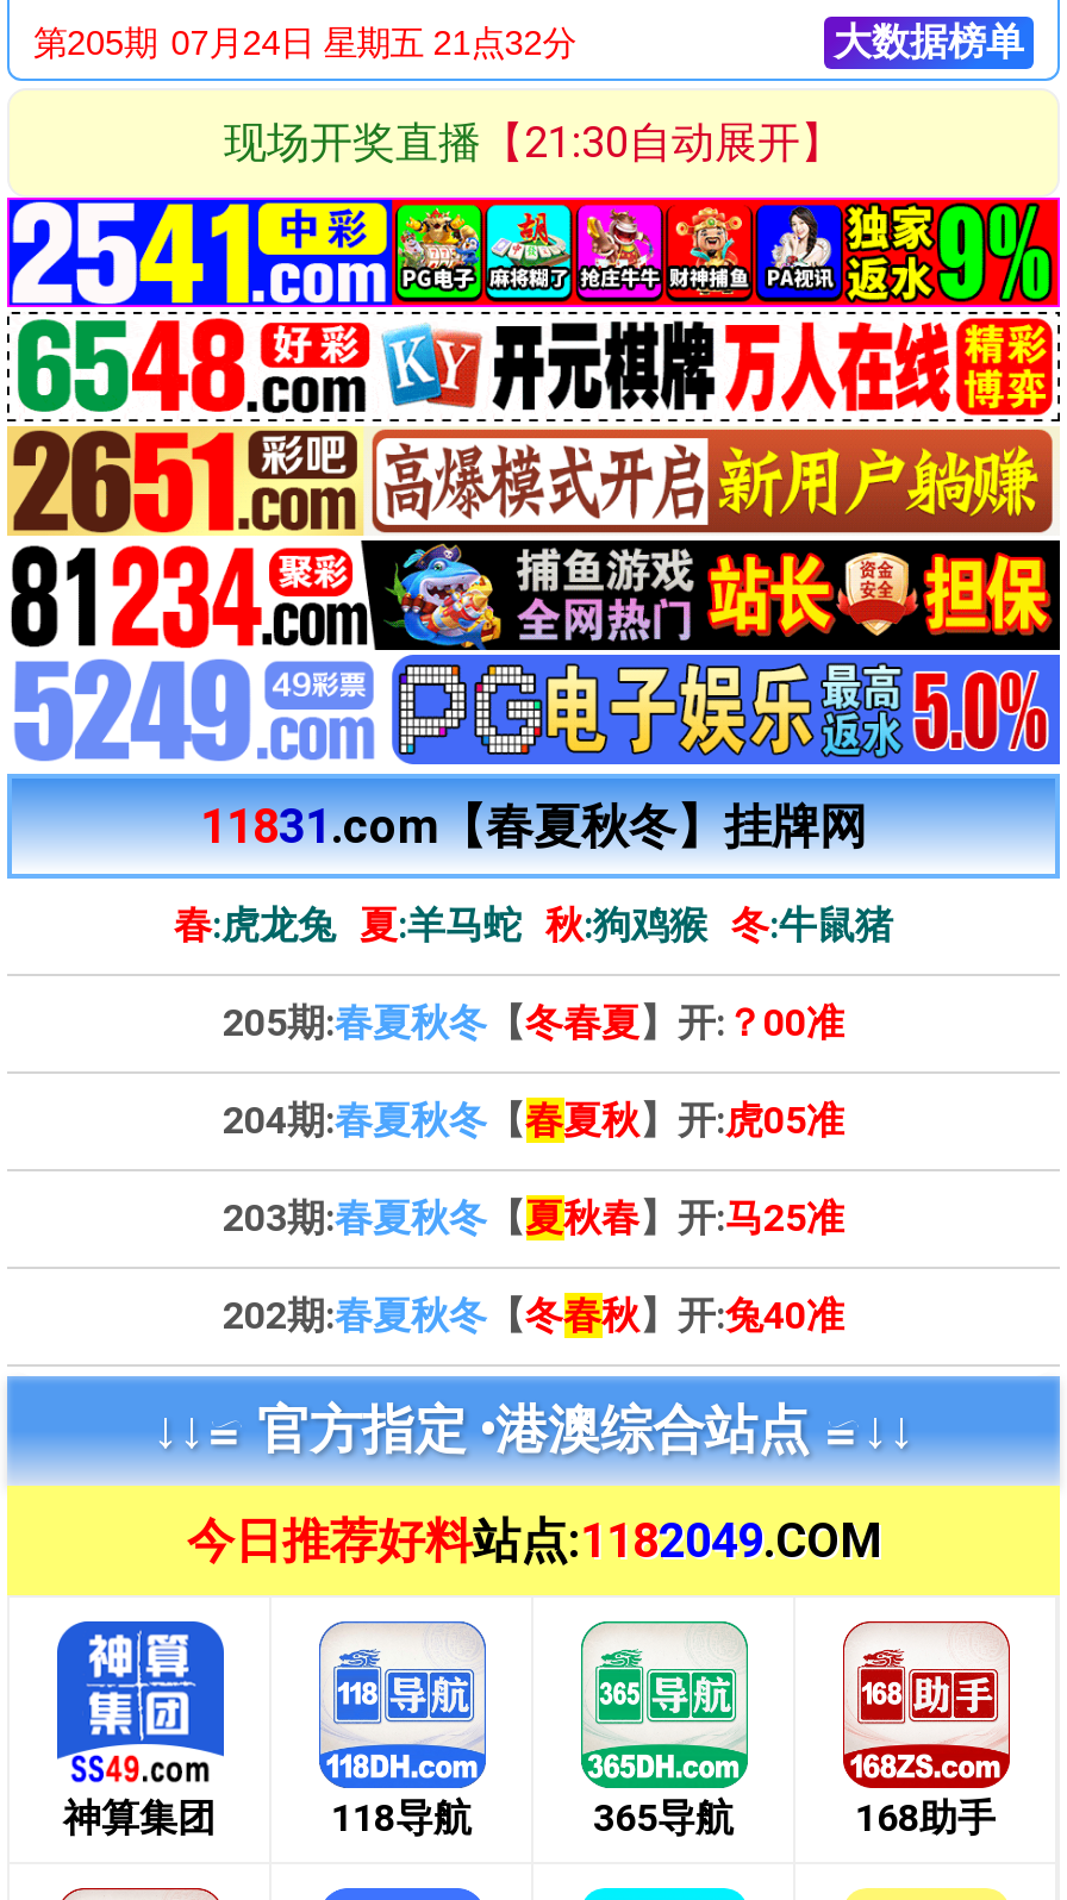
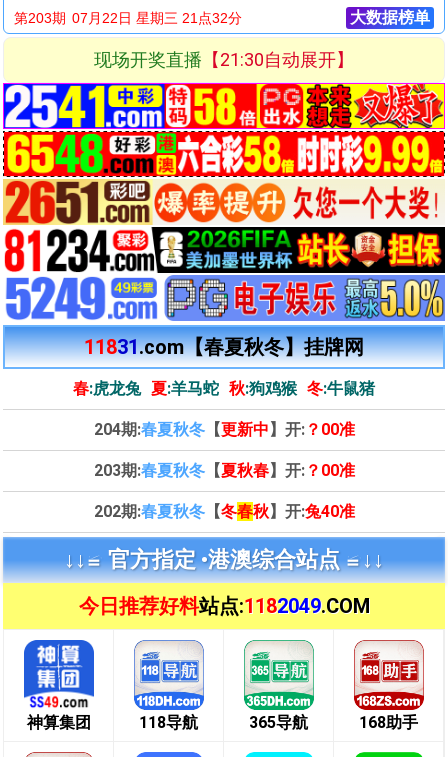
[33,23,576,61] 第205期 07月24日 星期五 21点32分 -> [14,9,242,25] 第203期 07月22日 星期三 21点32分
[7,198,1060,762] [image] -> [3,83,445,318] [image]
[223,1000,844,1240] 205期:春夏秋冬【冬春夏】开:？00准 | 204期:春夏秋冬【春夏秋】开:虎05准 | 203期:春夏秋冬【夏秋春】开:马25准 -> [93,420,354,480] 204期:春夏秋冬【更新中】开:？00准 | 203期:春夏秋冬【夏秋春】开:？00准

